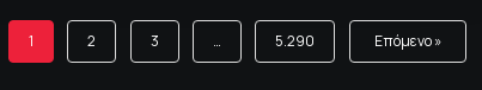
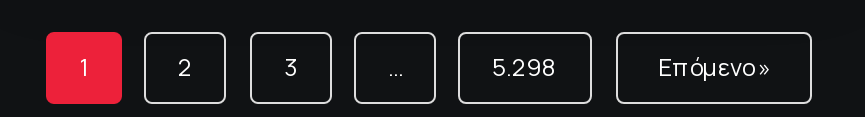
[275,31,315,51] 5.290 -> [492,50,558,84] 5.298

